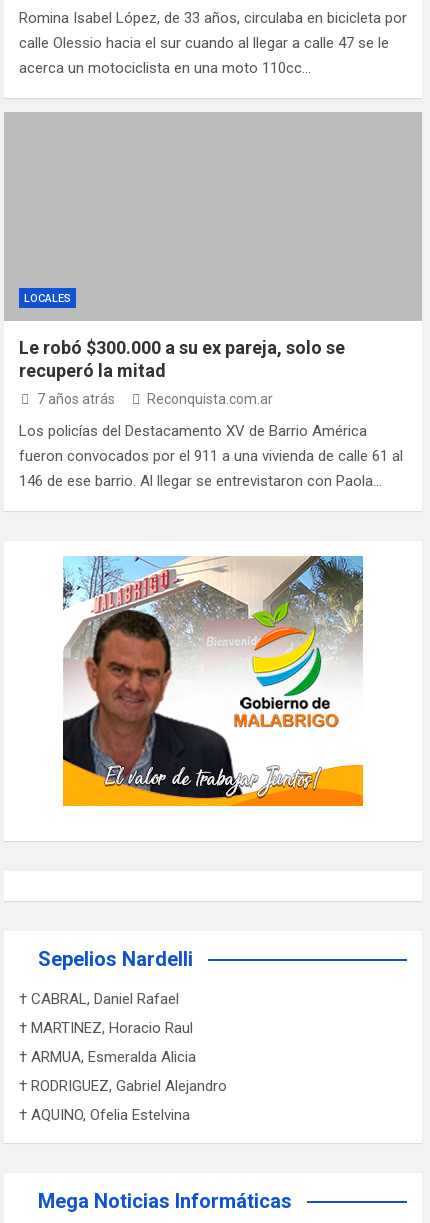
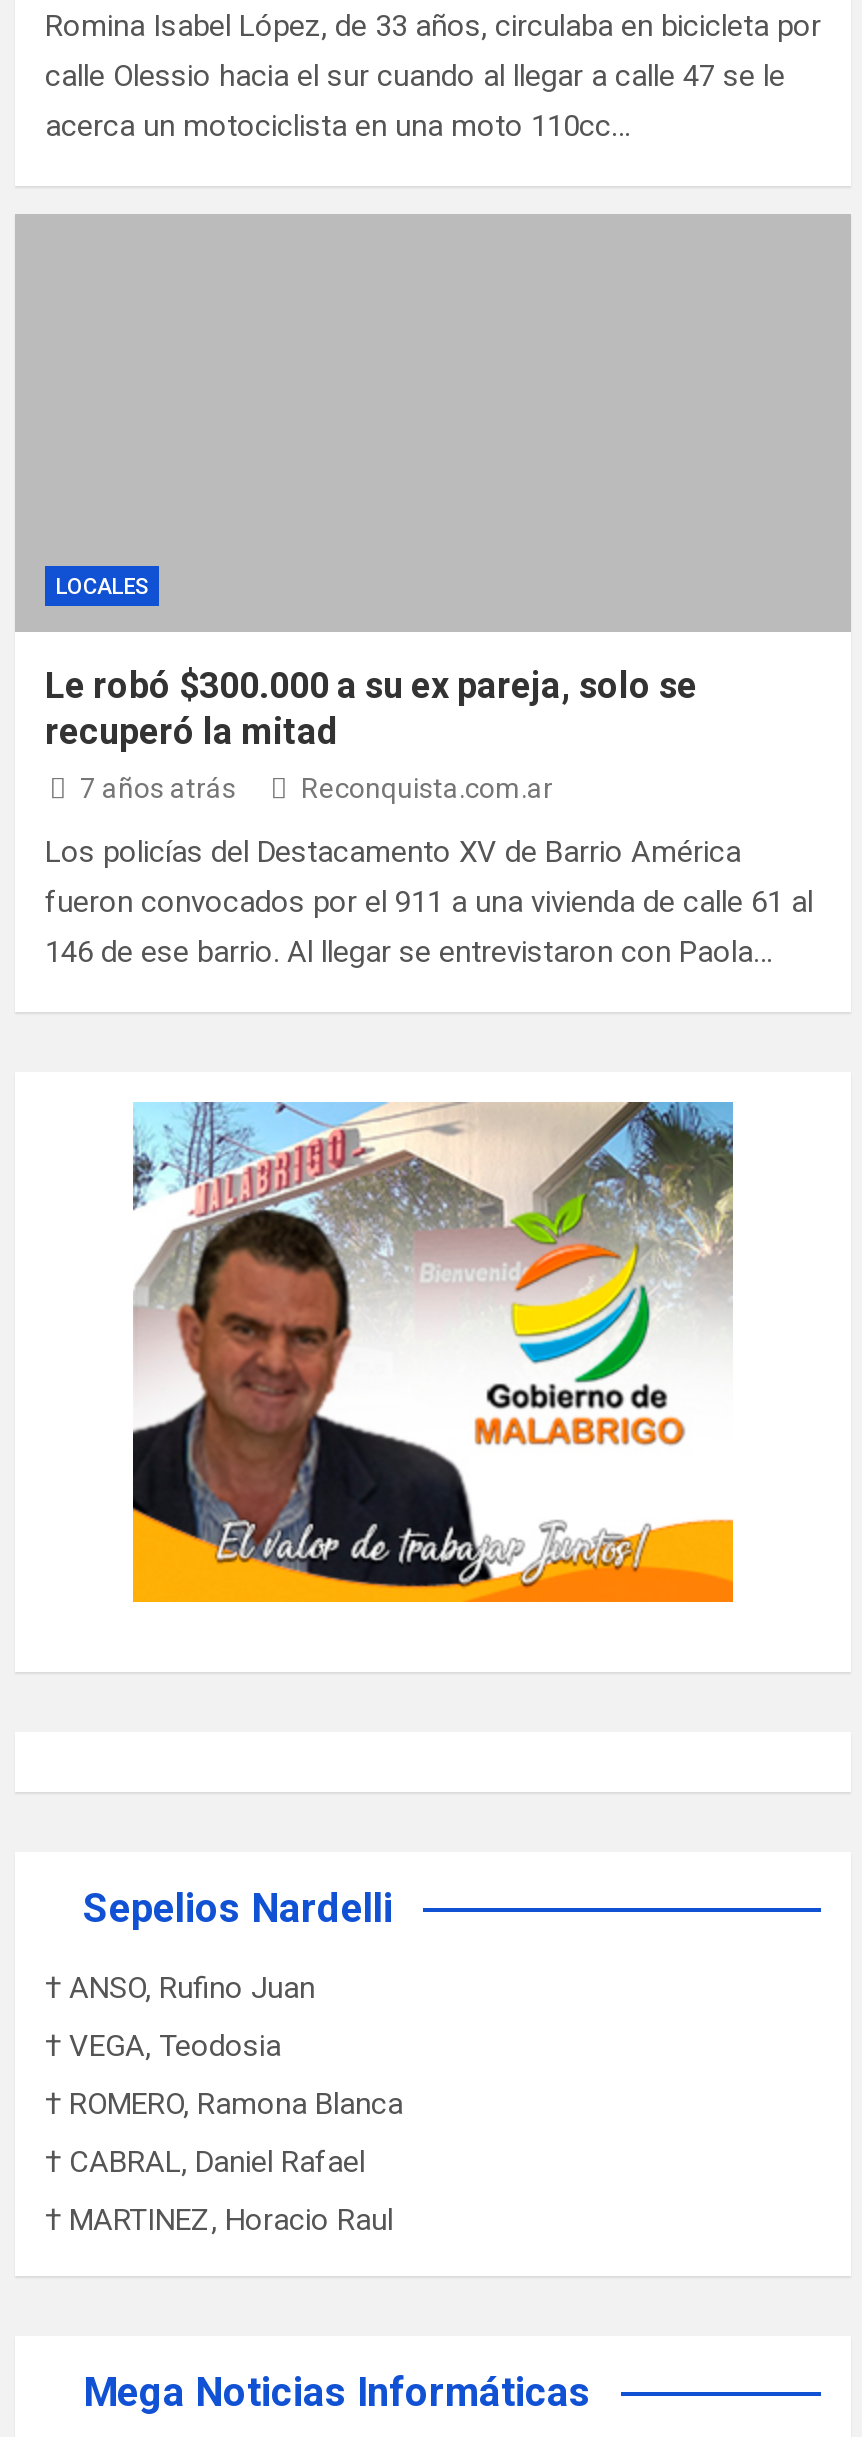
none -> [45,1971,403,2123] † ANSO, Rufino Juan | † VEGA, Teodosia | † ROMERO, Ramona Blanca
moved [19,990,193,1037] -> [45,2145,393,2239]: † CABRAL, Daniel Rafael | † MARTINEZ, Horacio Raul
[19,1048,227,1124] † ARMUA, Esmeralda Alicia | † RODRIGUEZ, Gabriel Alejandro | † AQUINO, Ofelia Estelvina -> none

